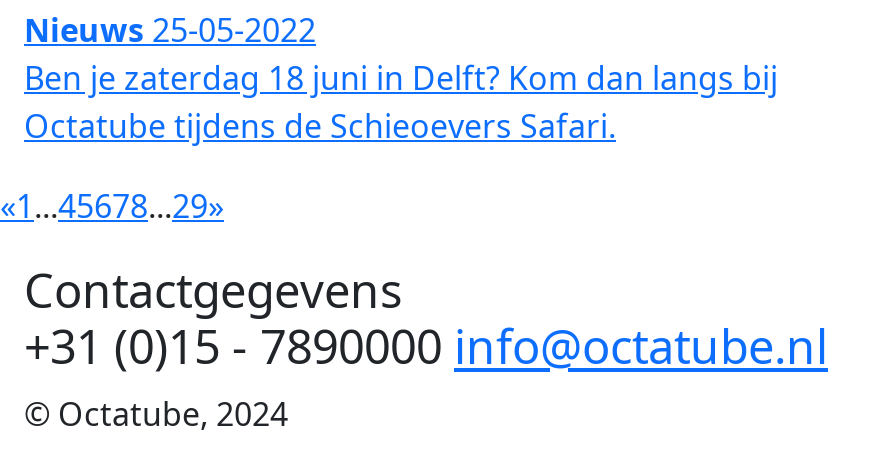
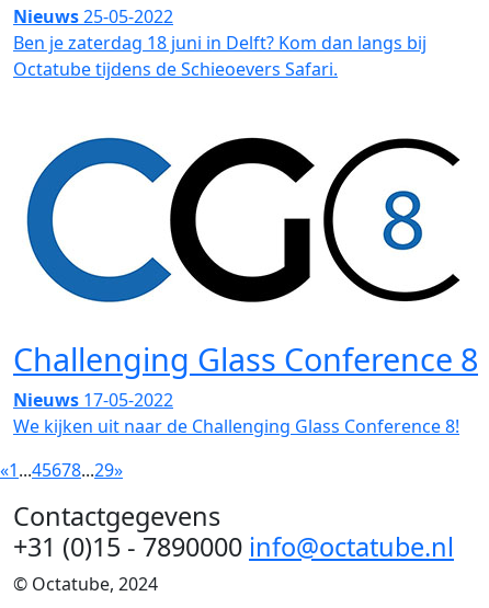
none -> [13,137,478,438] [image] | Challenging Glass Conference 8 | Nieuws 17-05-2022 | We kijken uit naar de Challenging Glass Conference 8!
none -> [322,137,460,302] [image]

